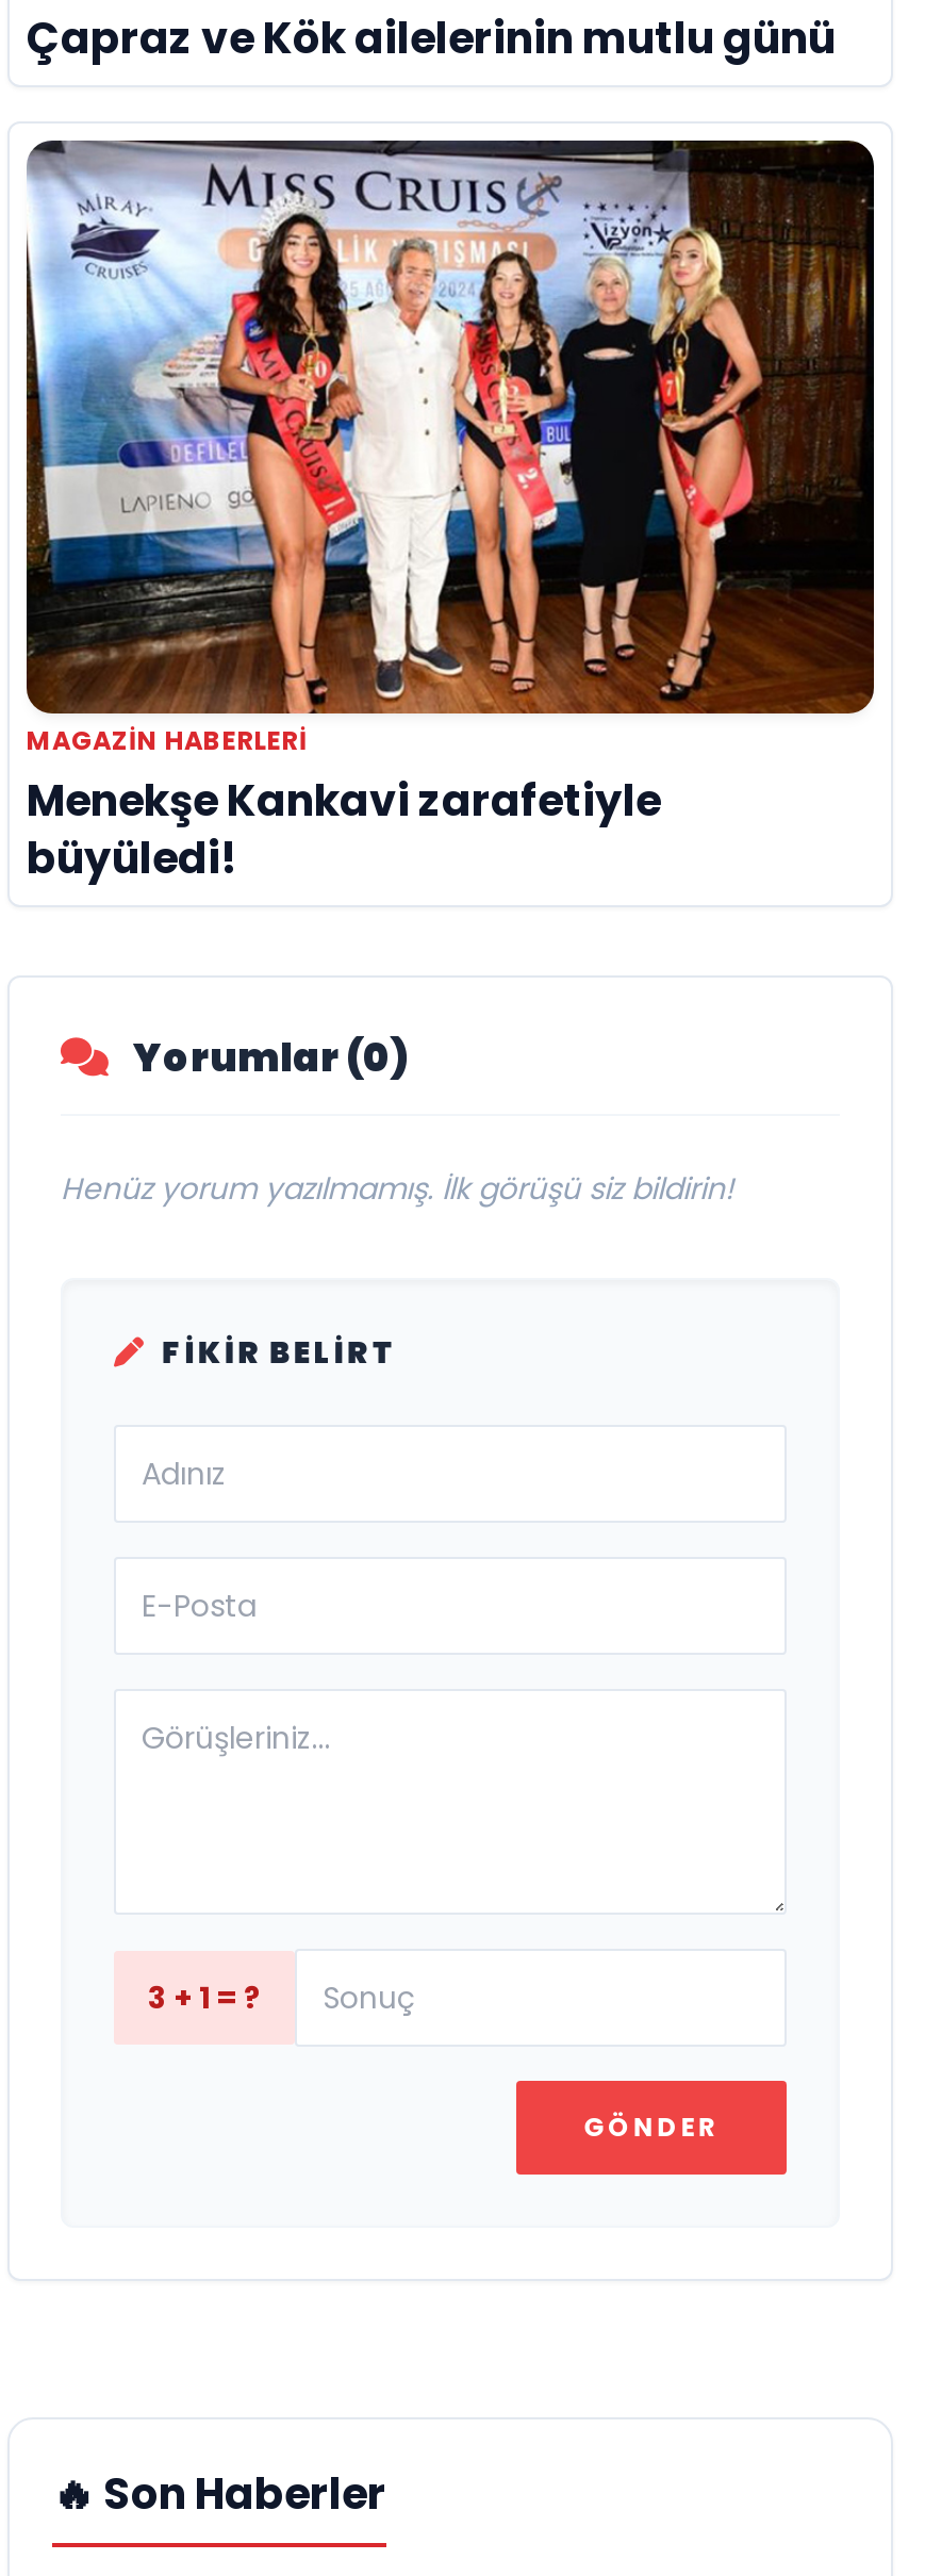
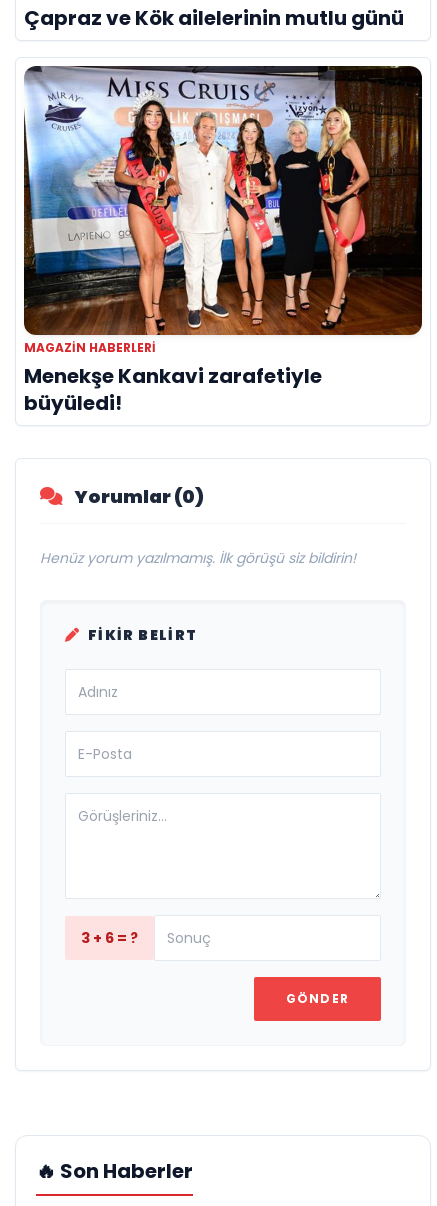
[148,1976,261,2019] 3 + 1 = ? -> [81,928,138,948] 3 + 6 = ?

